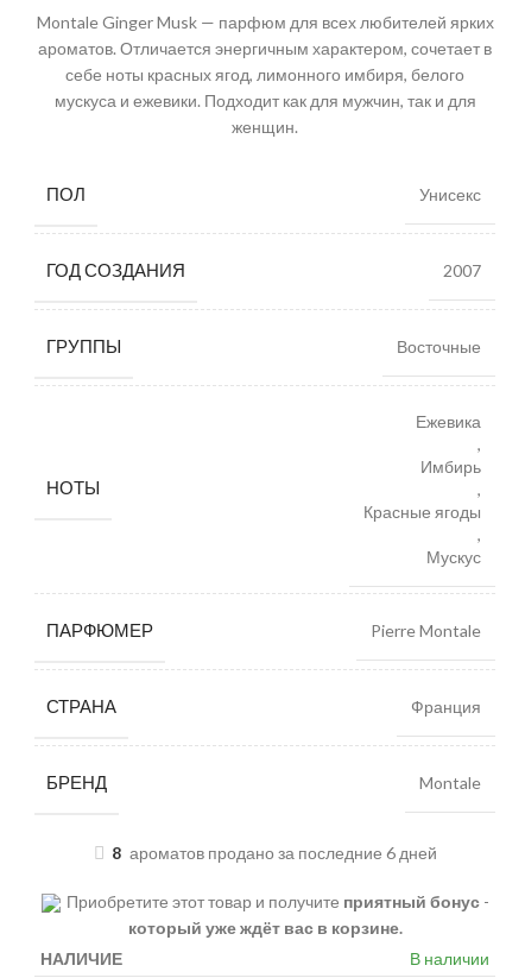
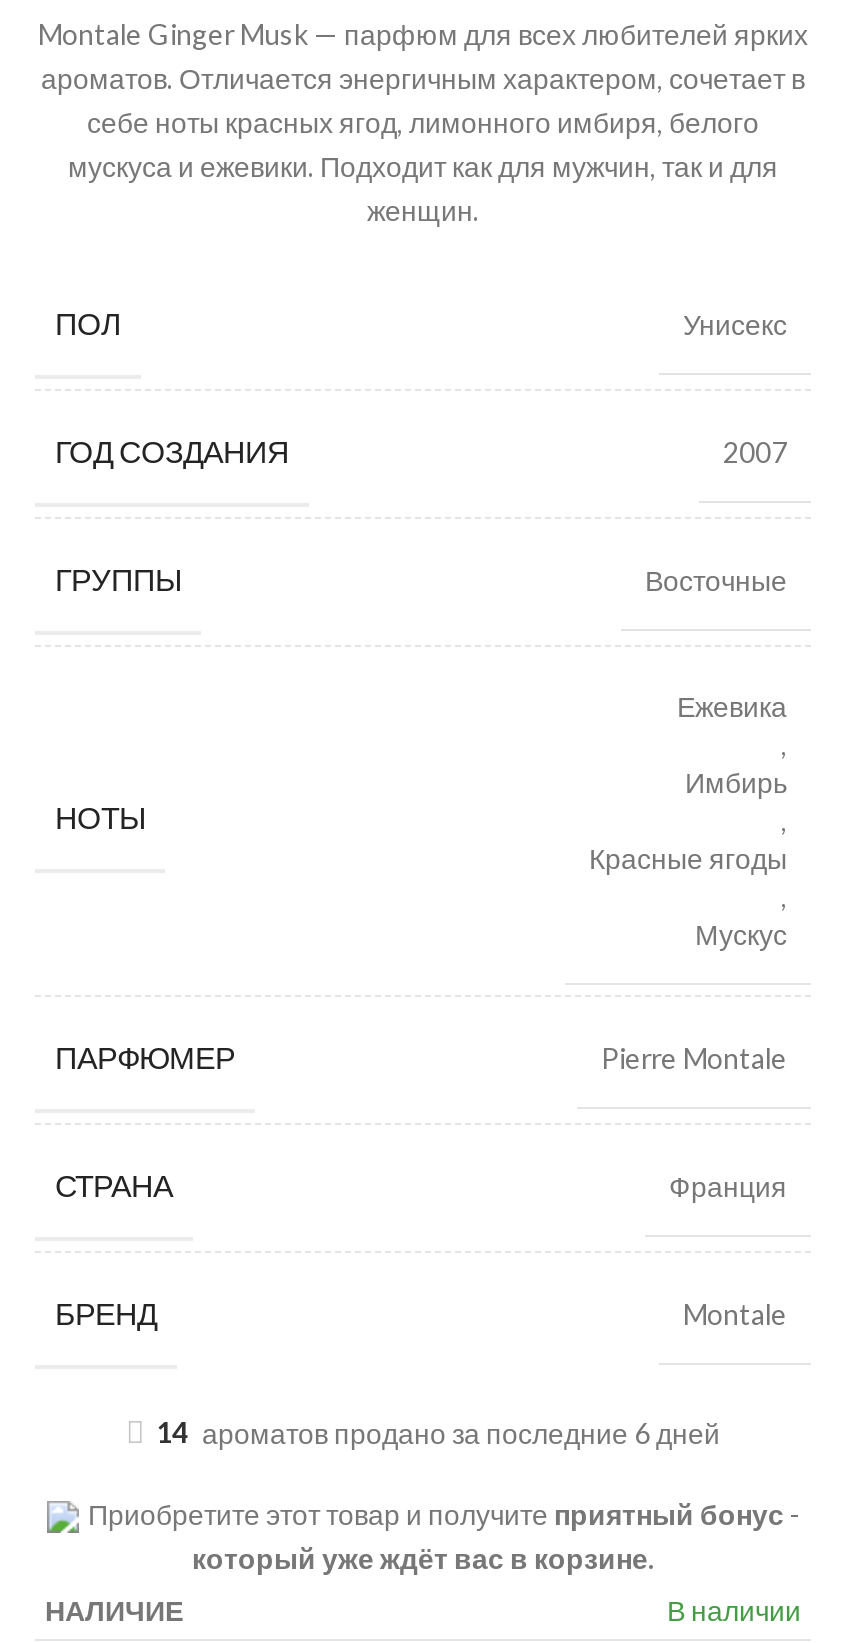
[111,843,437,863] 8 ароматов продано за последние 6 дней -> [156,1415,720,1449] 14 ароматов продано за последние 6 дней

